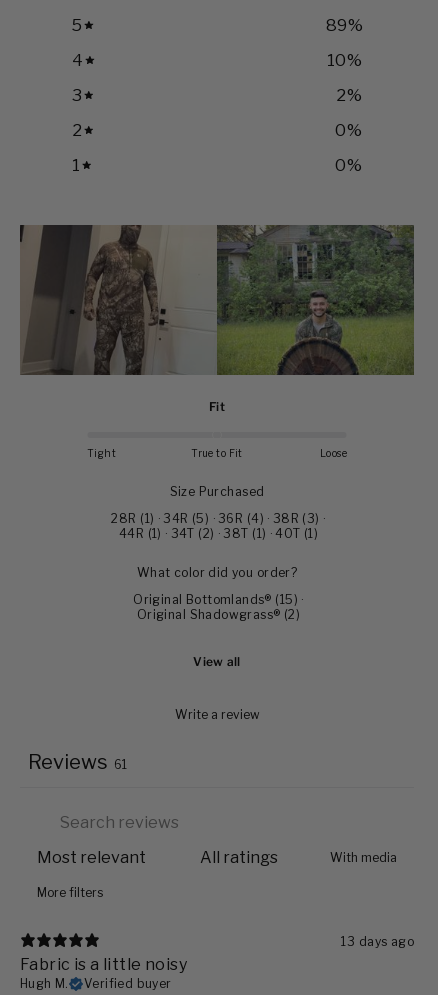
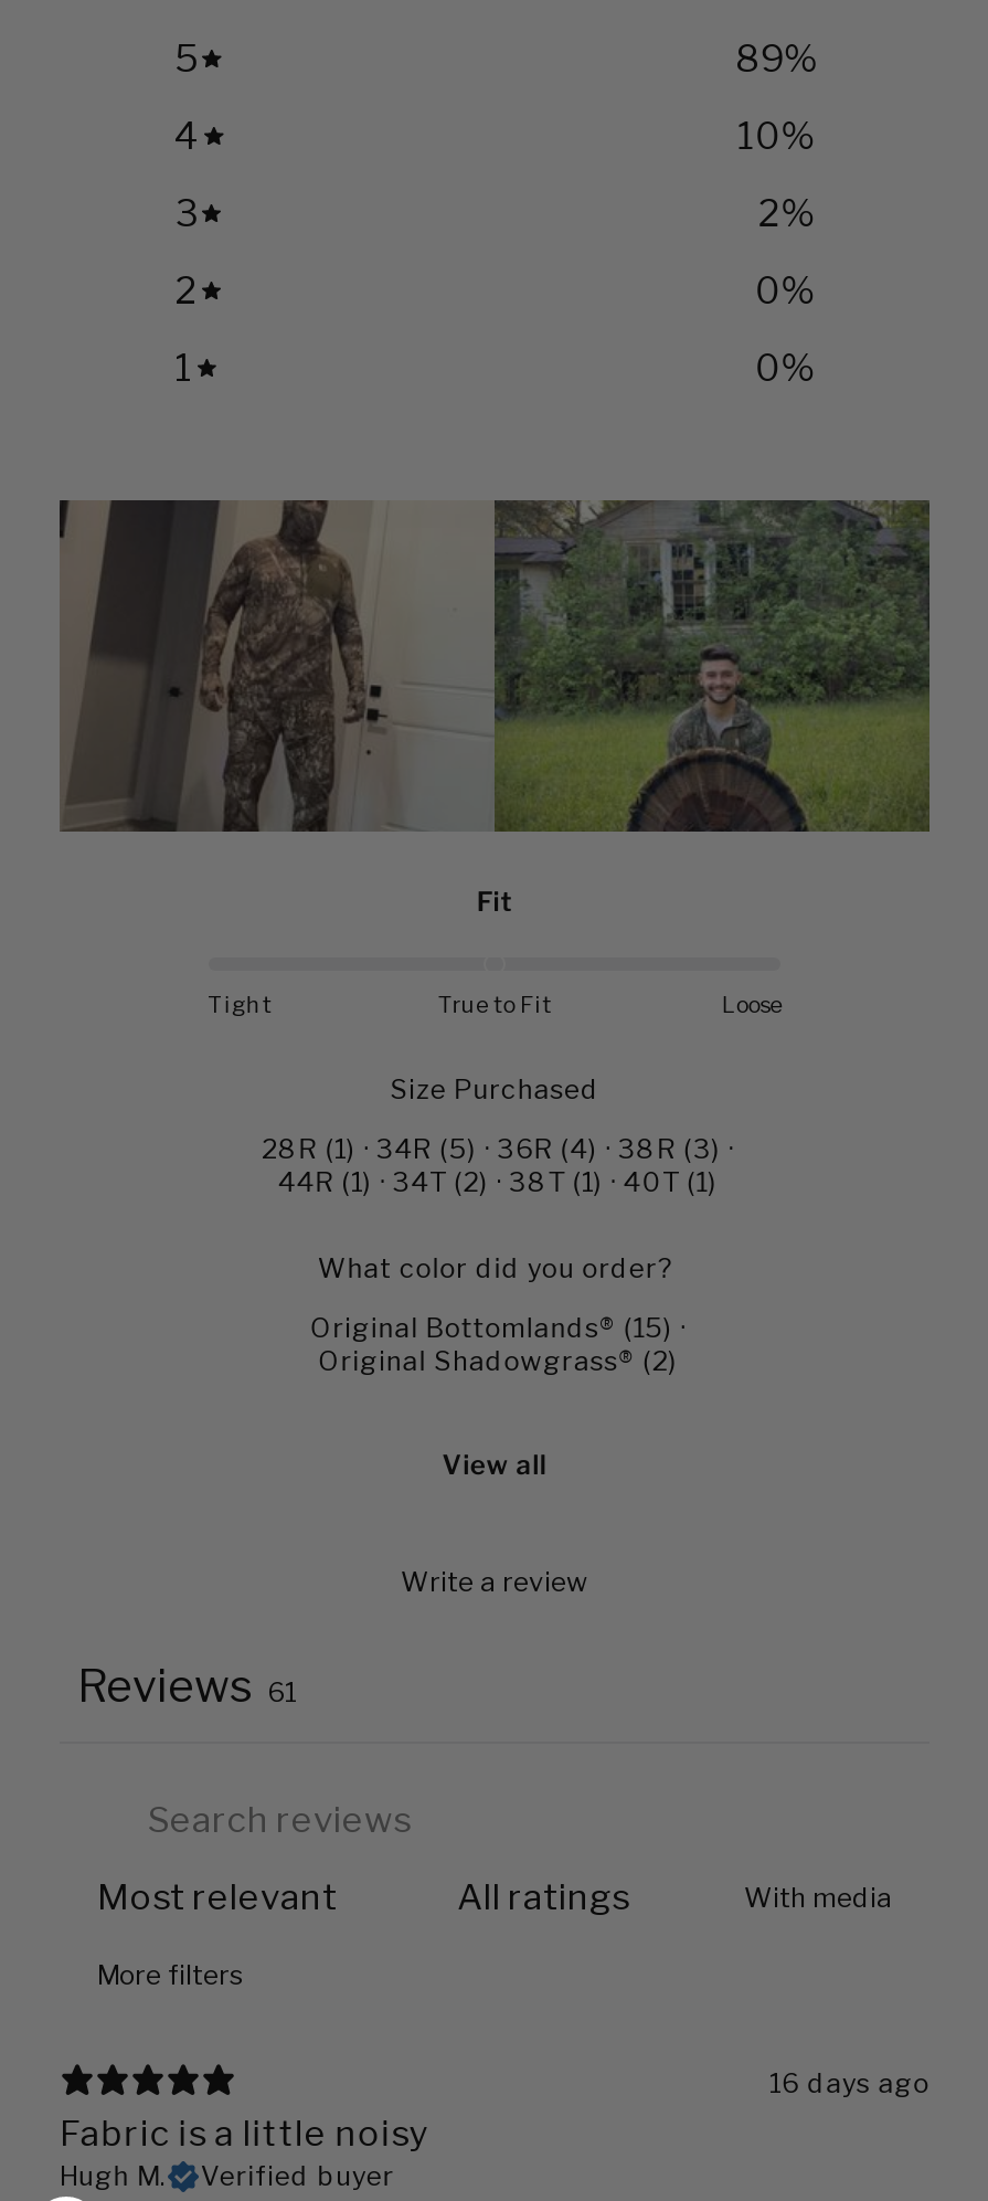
[341,934,414,949] 13 days ago -> [769,2067,929,2100] 16 days ago

